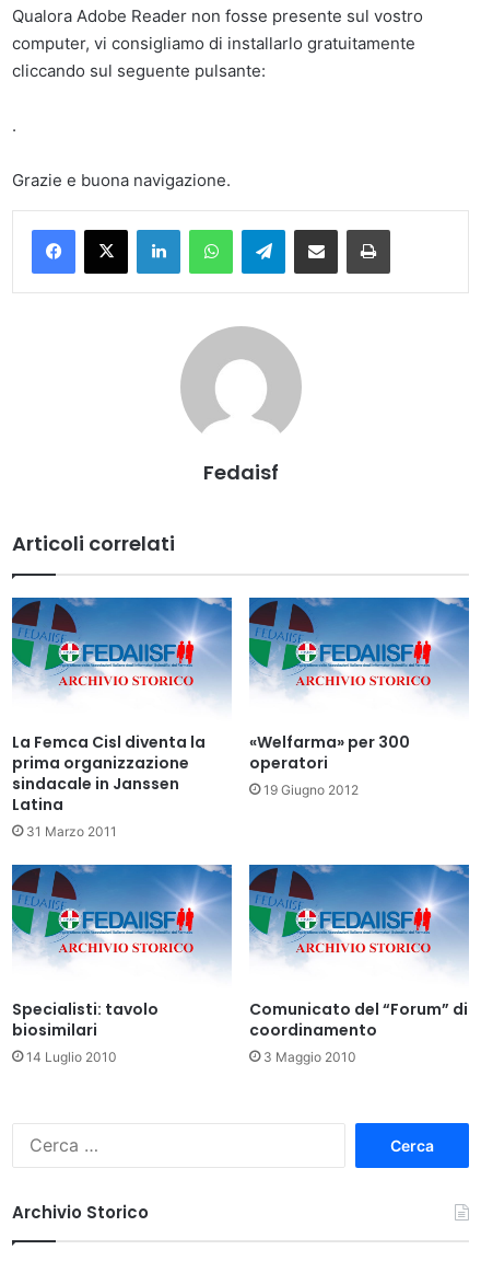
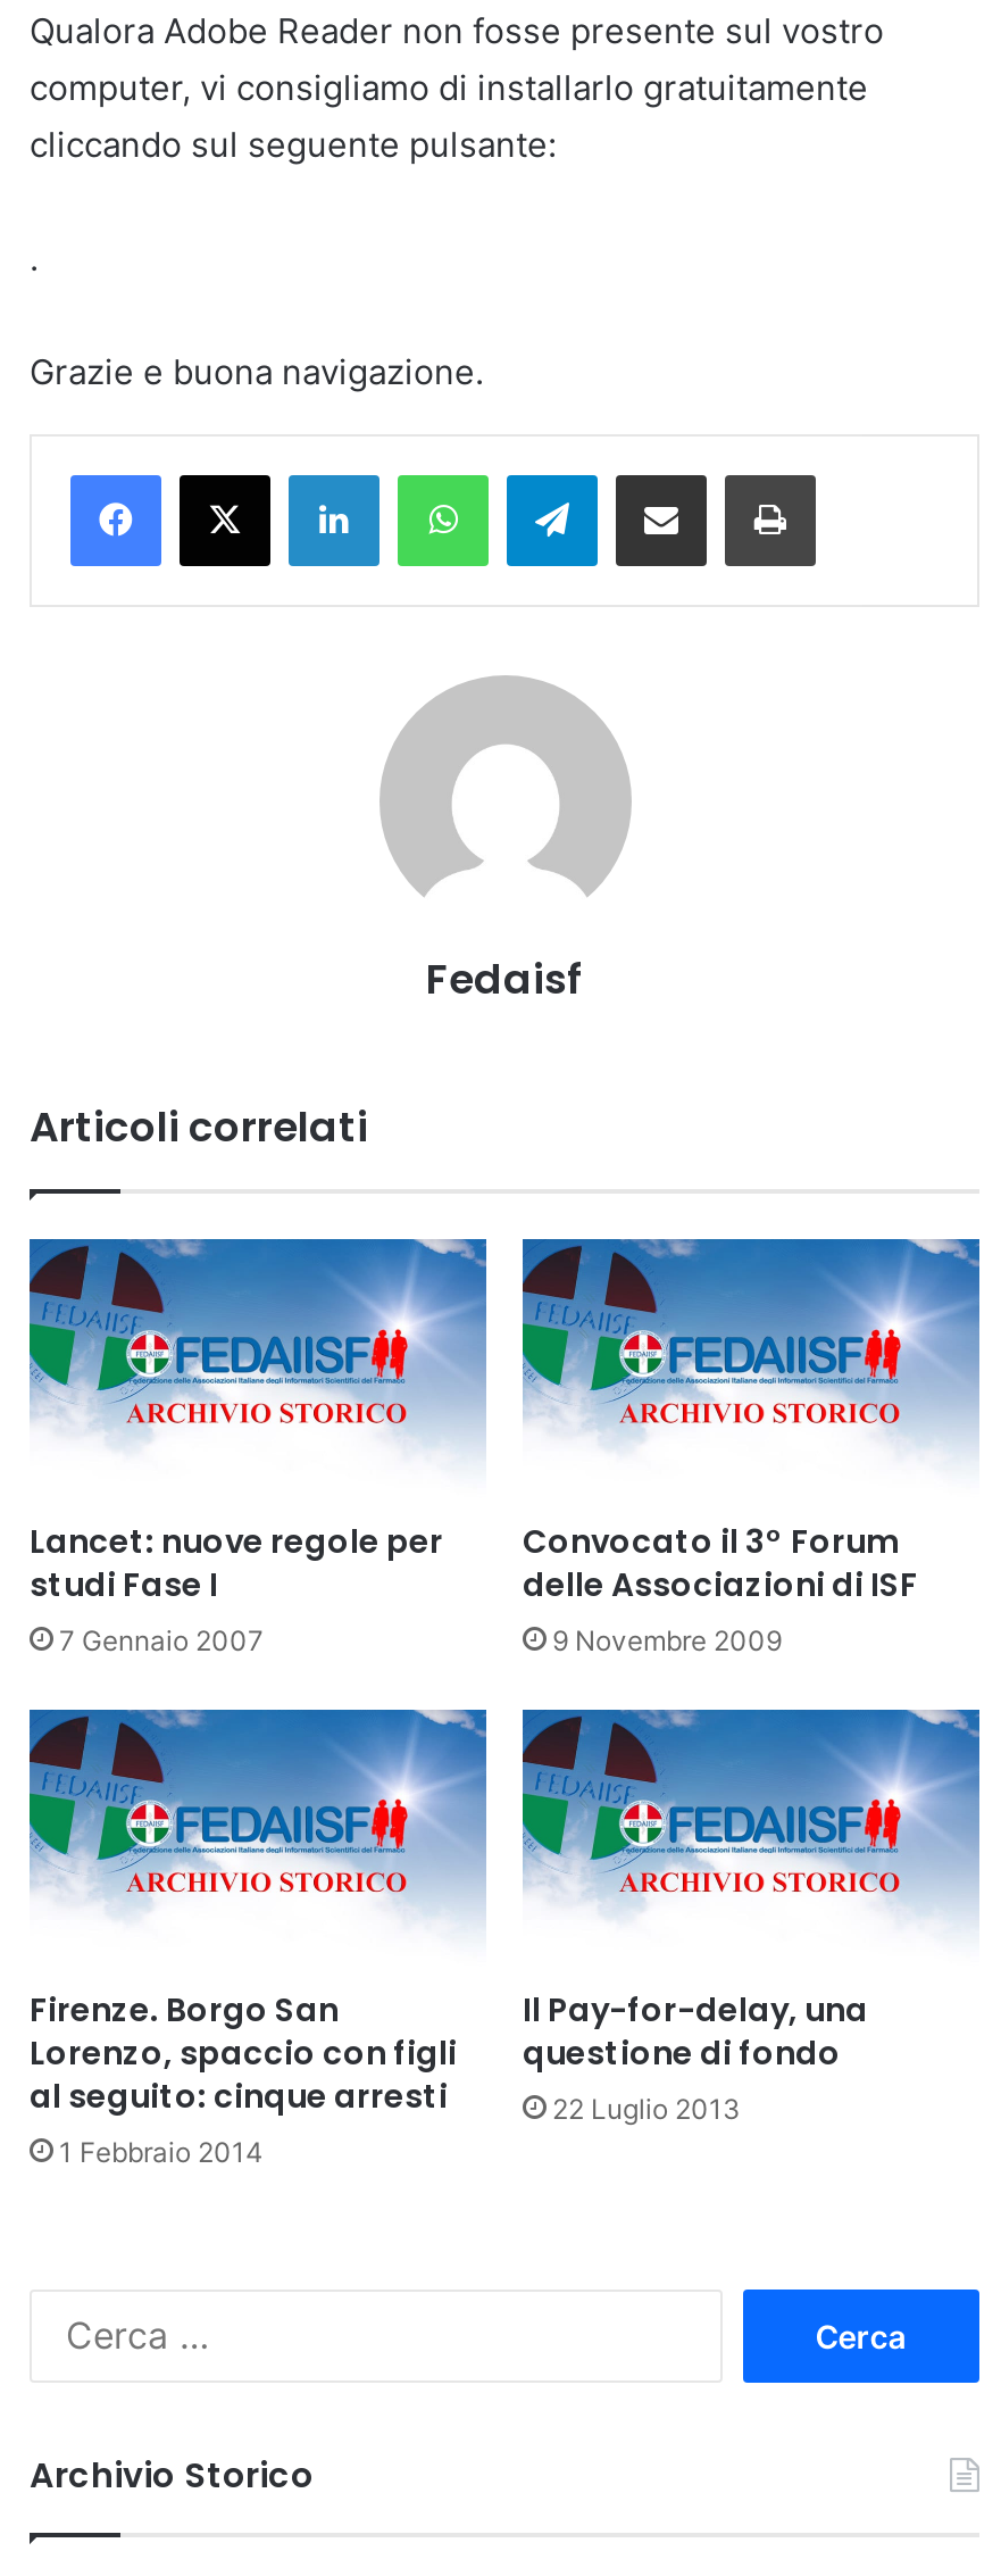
[12,731,206,839] La Femca Cisl diventa la | prima organizzazione | sindacale in Janssen | Latina | 31 Marzo 2011 -> [30,1518,443,1657] Lancet: nuove regole per | studi Fase I | 7 Gennaio 2007
[249,731,410,798] «Welfarma» per 300 | operatori | 19 Giugno 2012 -> [523,1518,918,1657] Convocato il 3° Forum | delle Associazioni di ISF | 9 Novembre 2009
[12,844,232,1065] [image] | Specialisti: tavolo | biosimilari | 14 Luglio 2010 -> [30,1707,489,2168] [image] | Firenze. Borgo San | Lorenzo, spaccio con figli | al seguito: cinque arresti | 1 Febbraio 2014
[249,844,469,1065] [image] | Comunicato del “Forum” di | coordinamento | 3 Maggio 2010 -> [520,1707,982,2125] [image] | Il Pay-for-delay, una | questione di fondo | 22 Luglio 2013

